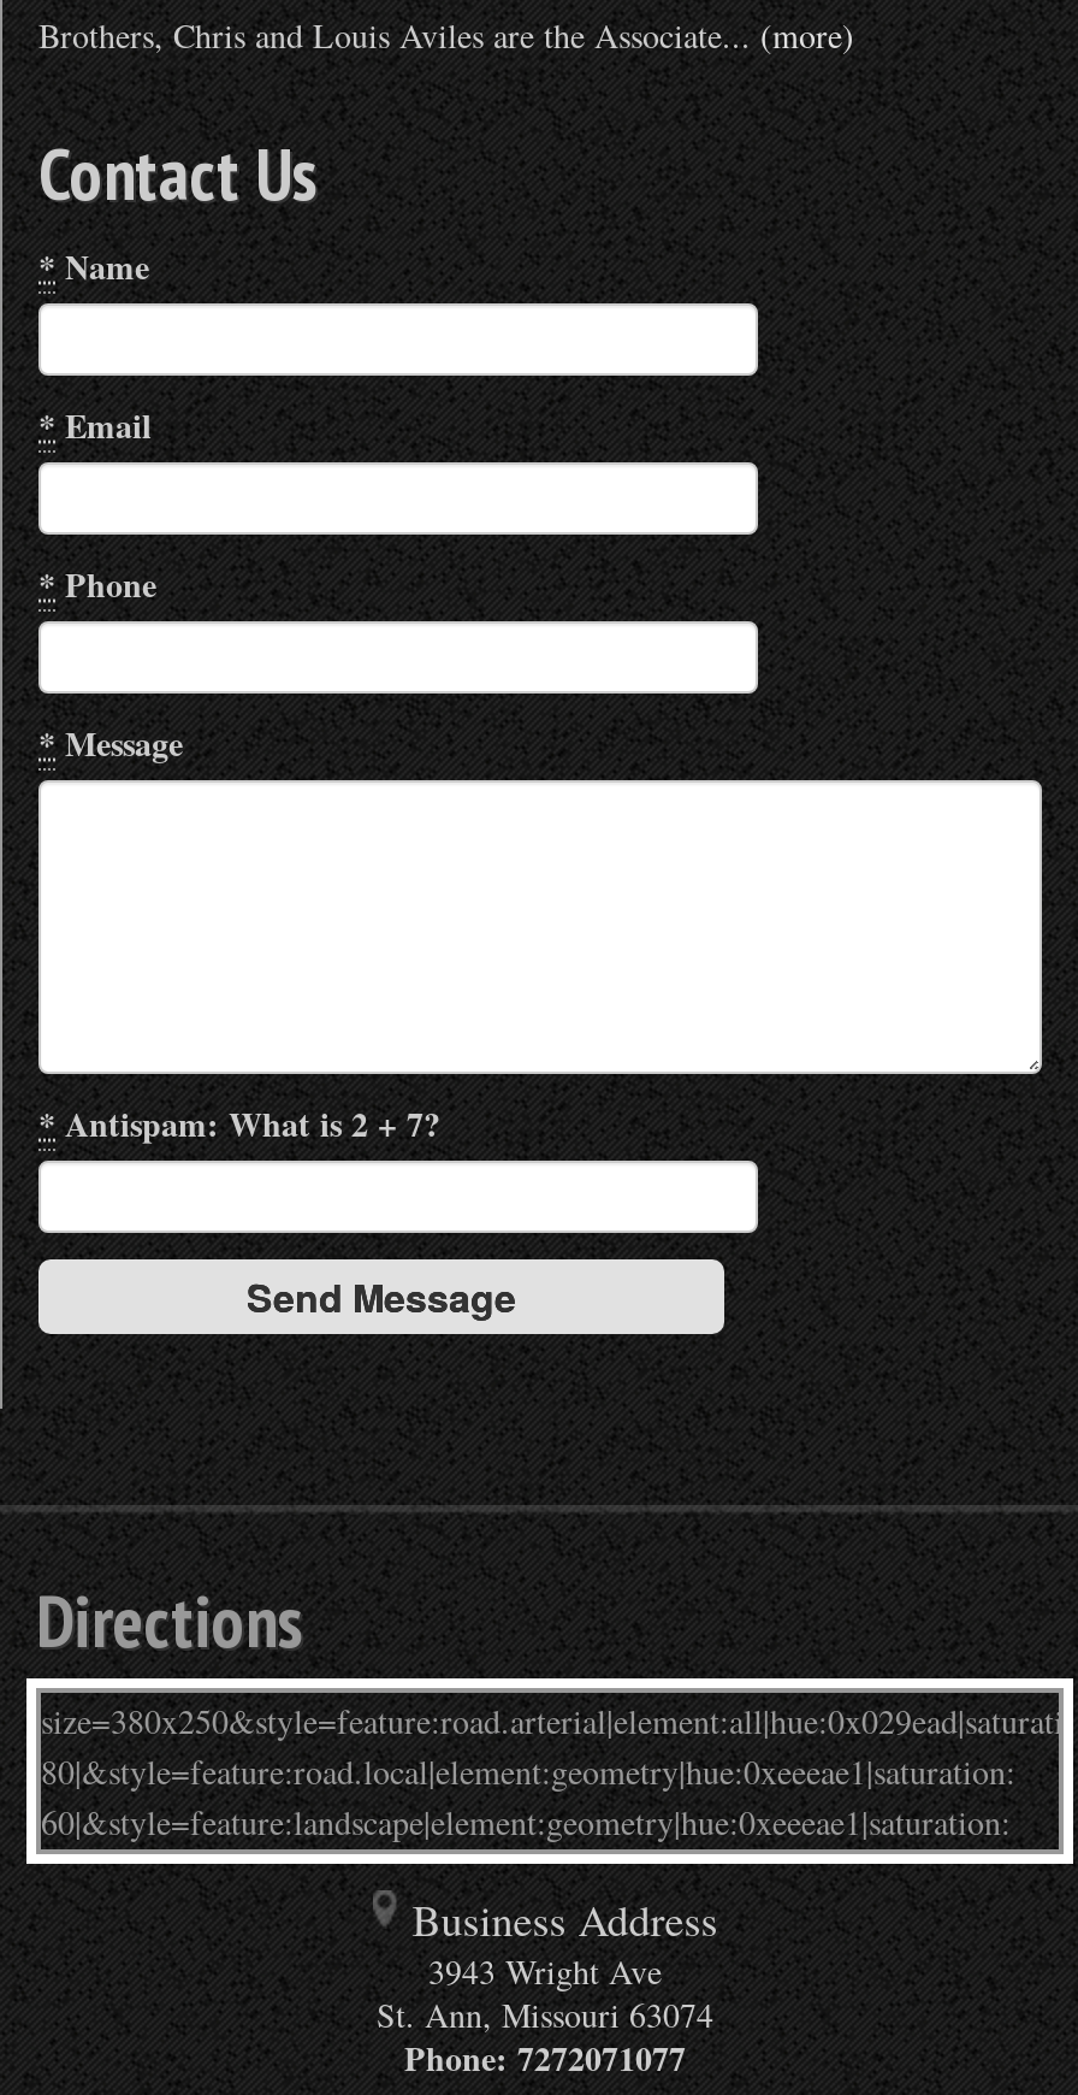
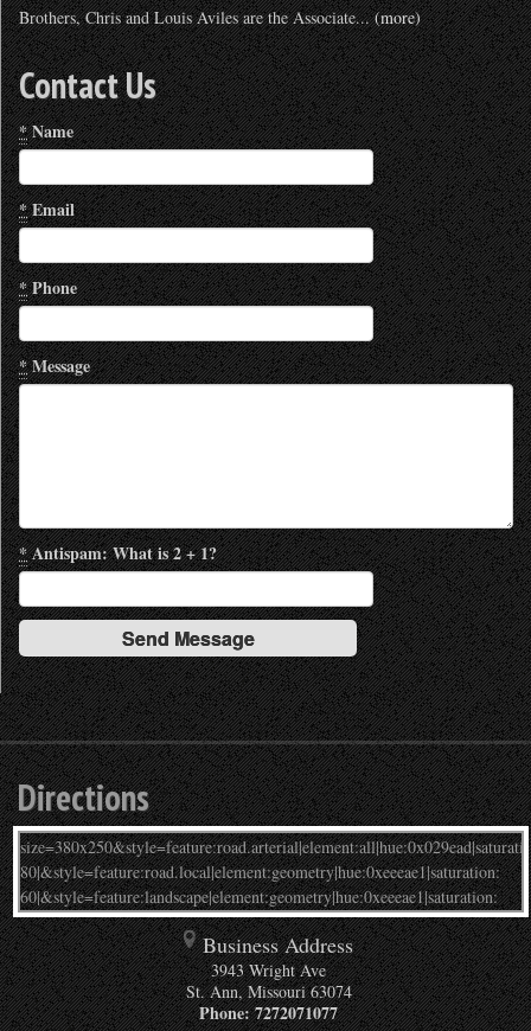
[38,1099,440,1150] * Antispam: What is 2 + 7? -> [19,541,217,566] * Antispam: What is 2 + 1?

